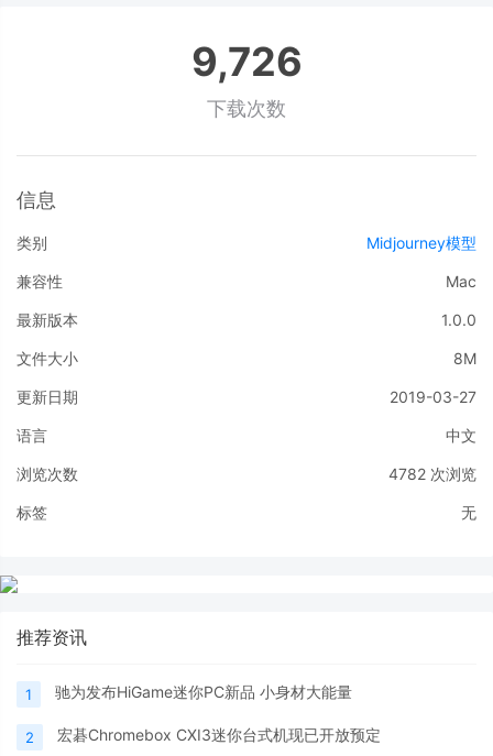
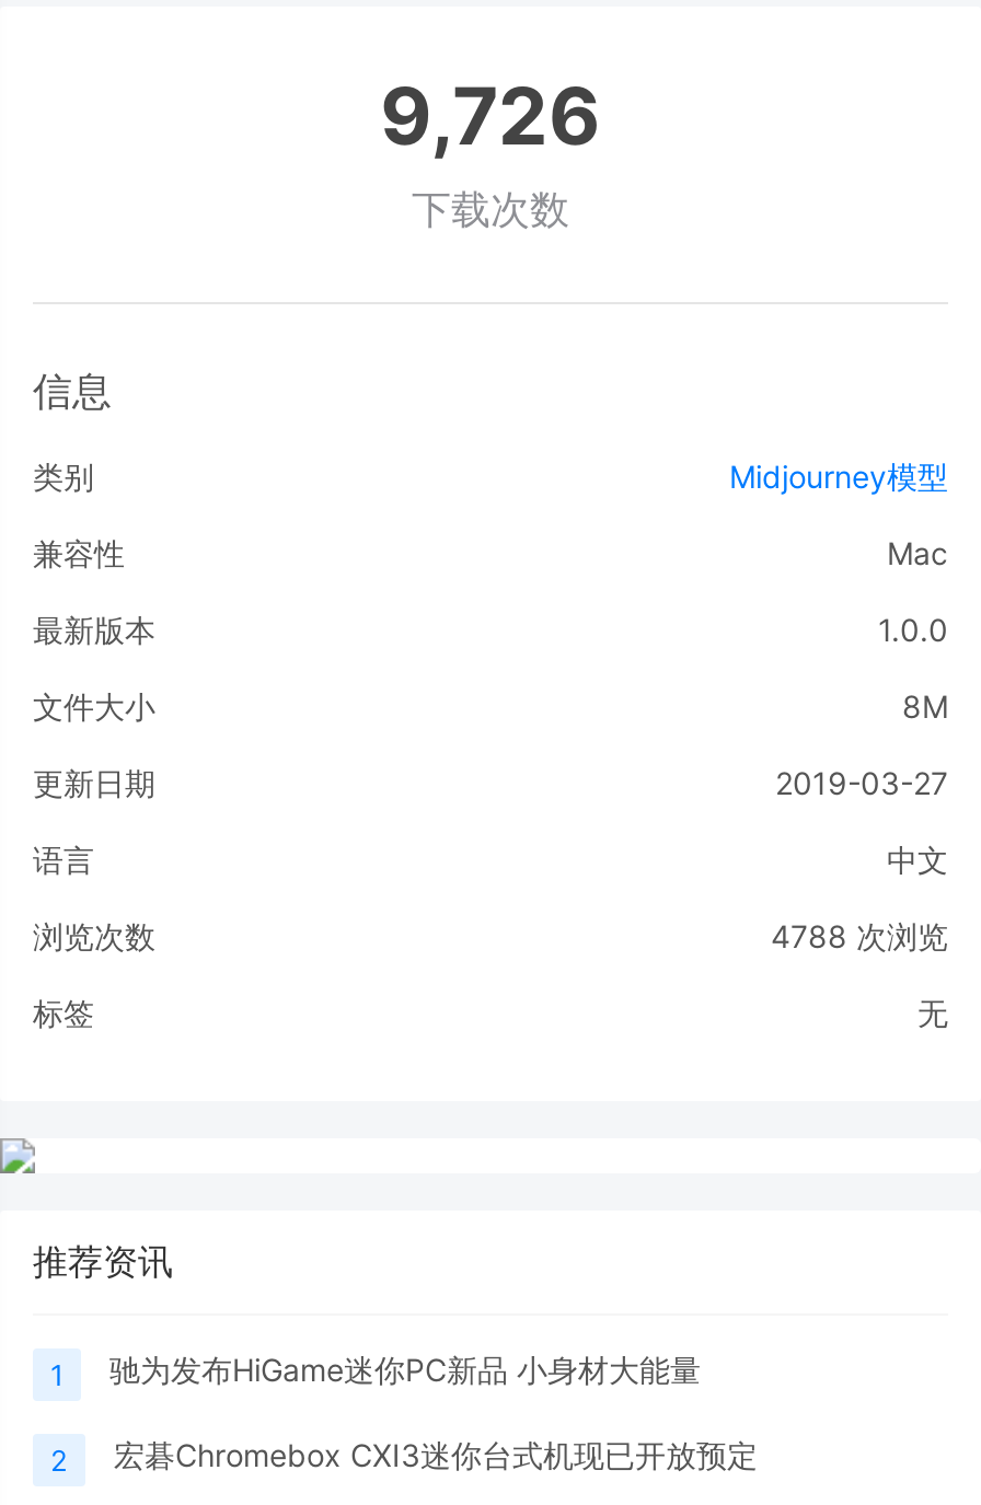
[388,465,476,483] 4782次浏览 -> [771,918,948,955] 4788次浏览

